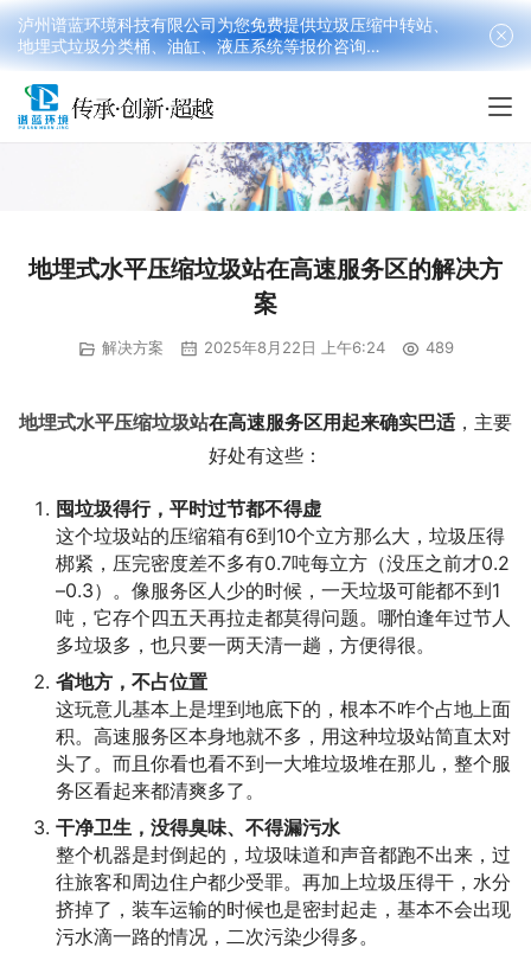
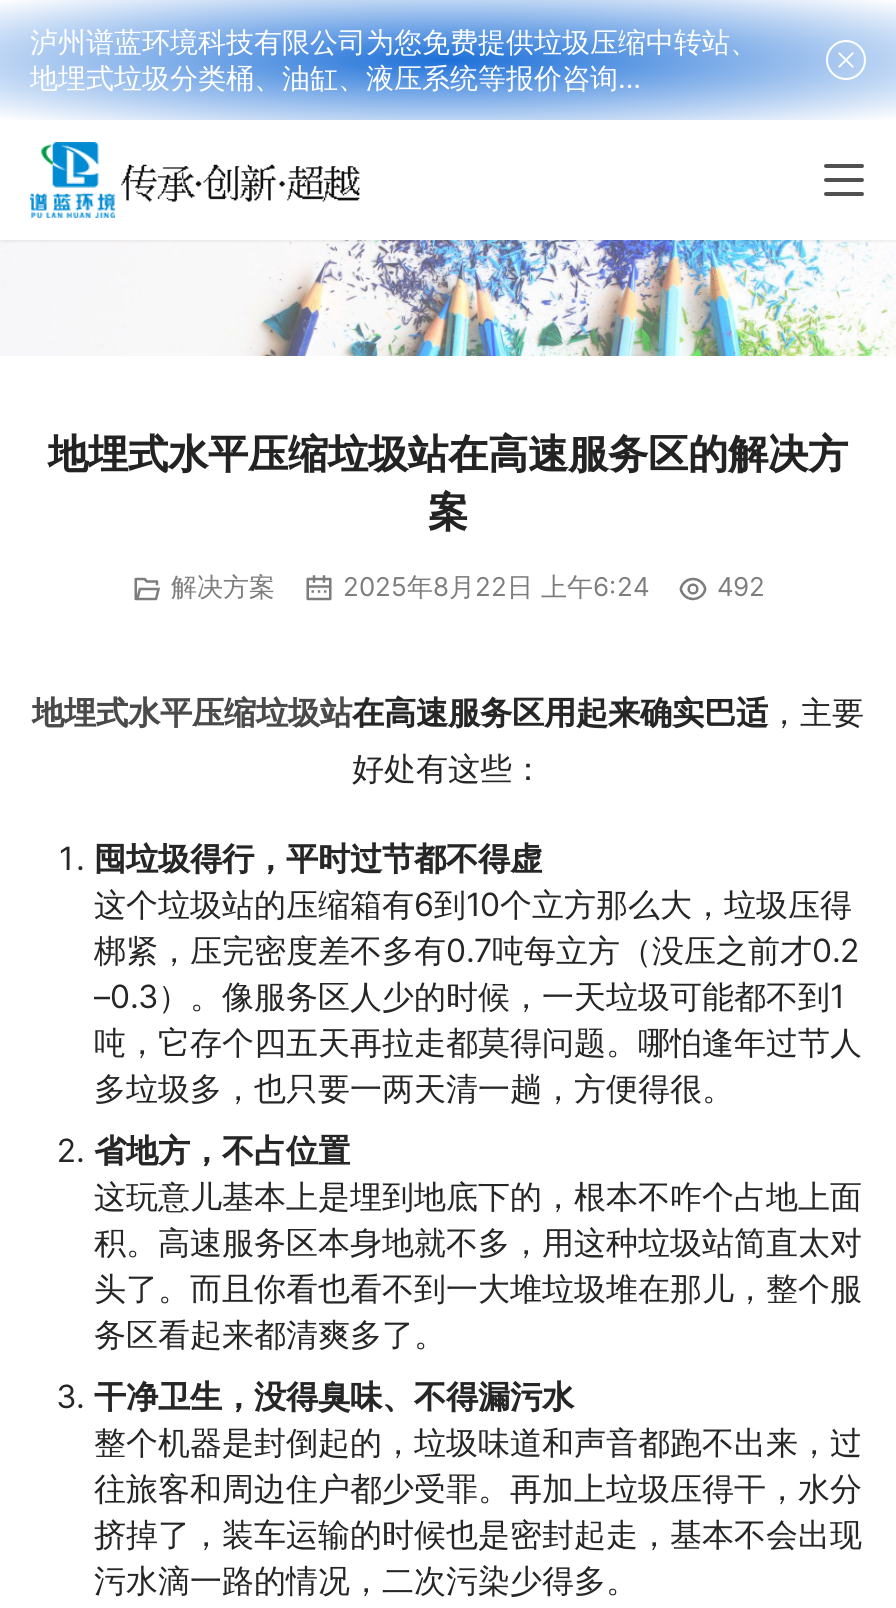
[101,338,453,357] 解决方案 2025年8月22日 上午6:24 489 -> [171,571,765,603] 解决方案 2025年8月22日 上午6:24 492

